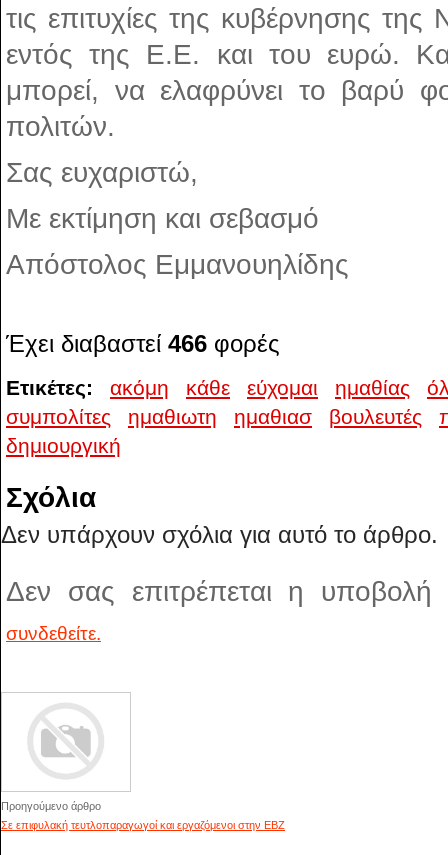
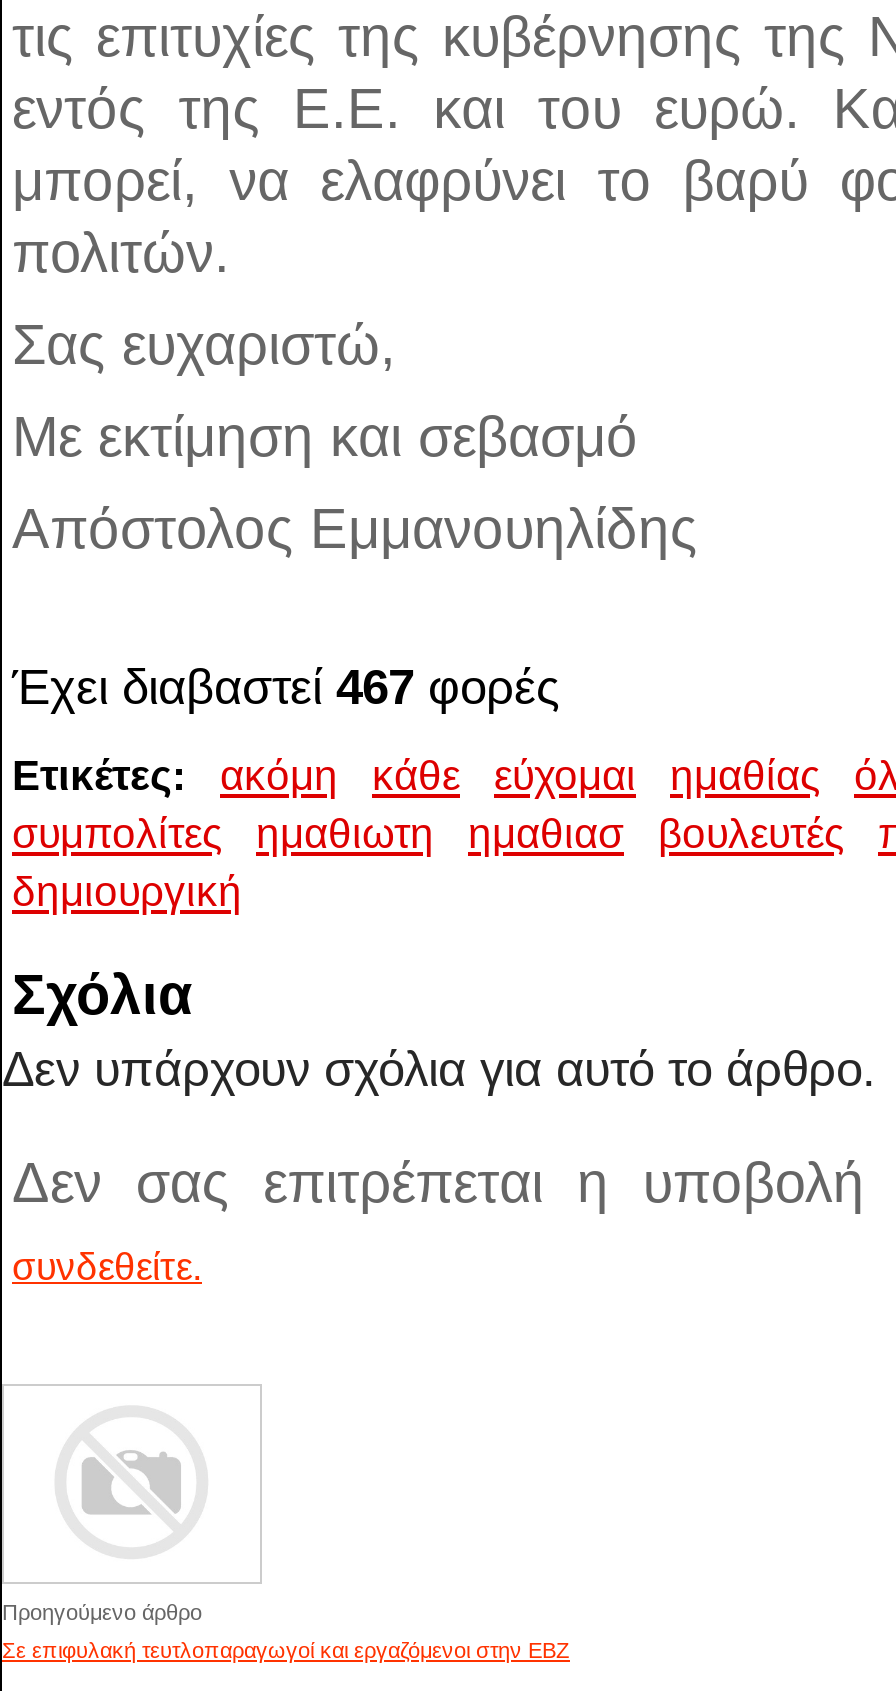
[6,330,280,357] Έχει διαβαστεί 466 φορές -> [12,660,560,714] Έχει διαβαστεί 467 φορές

